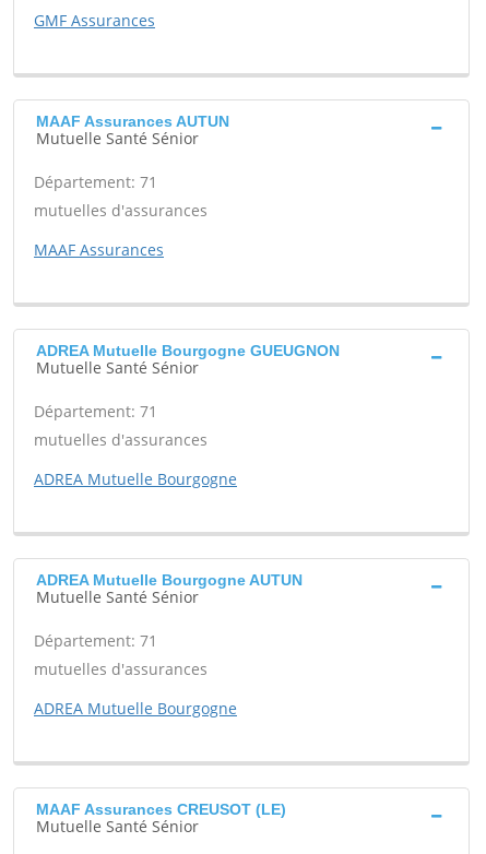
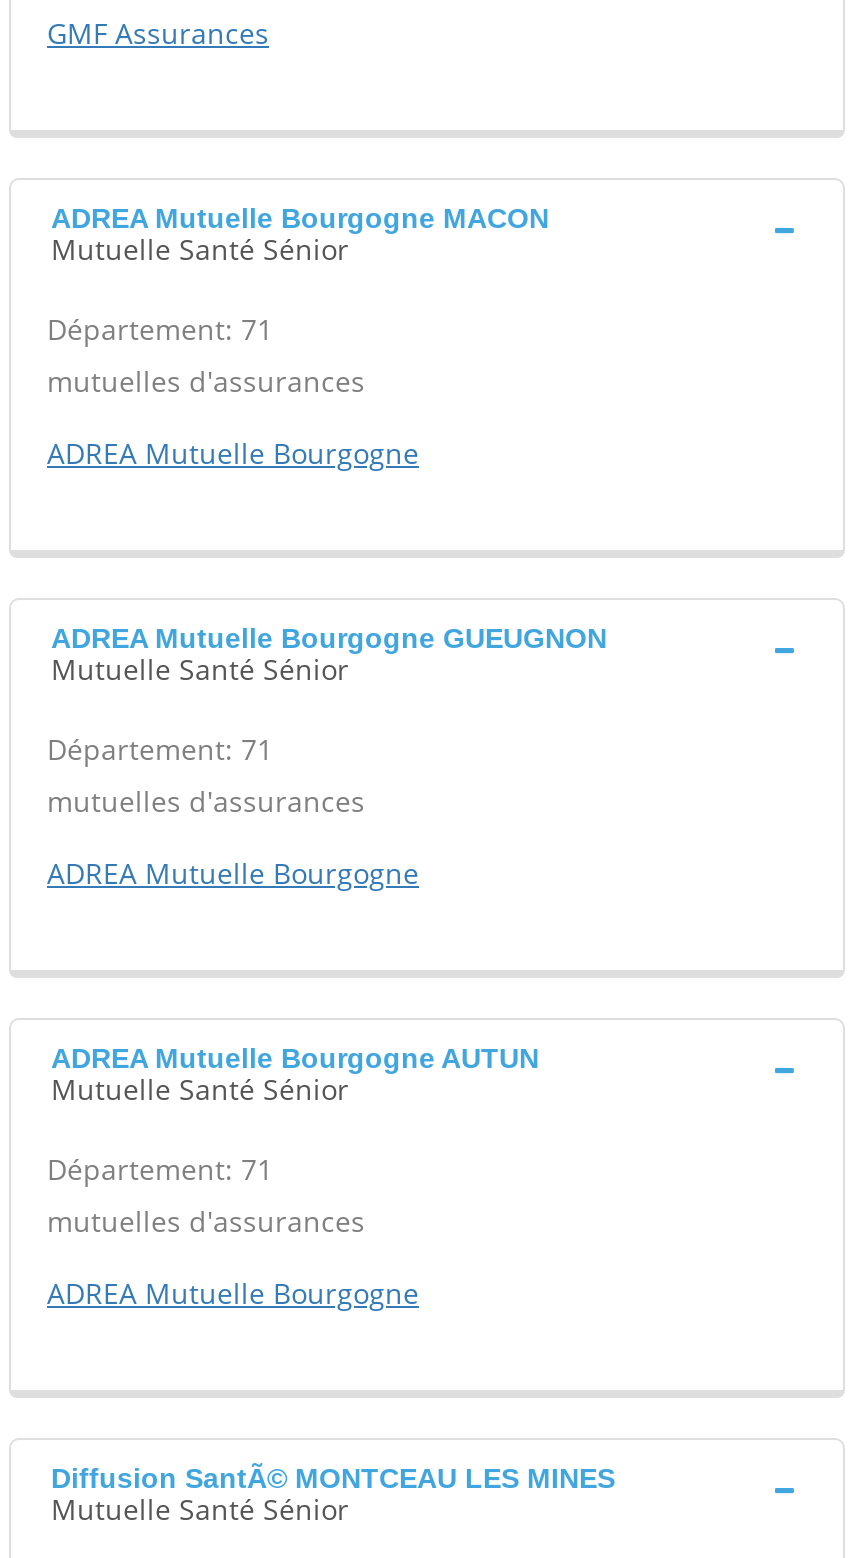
[36,112,229,130] MAAF Assurances AUTUN -> [51,202,549,234] ADREA Mutuelle Bourgogne MACON
[34,239,164,260] MAAF Assurances -> [47,434,419,472] ADREA Mutuelle Bourgogne
[36,800,286,818] MAAF Assurances CREUSOT (LE) -> [51,1462,615,1494] Diffusion SantÃ© MONTCEAU LES MINES

